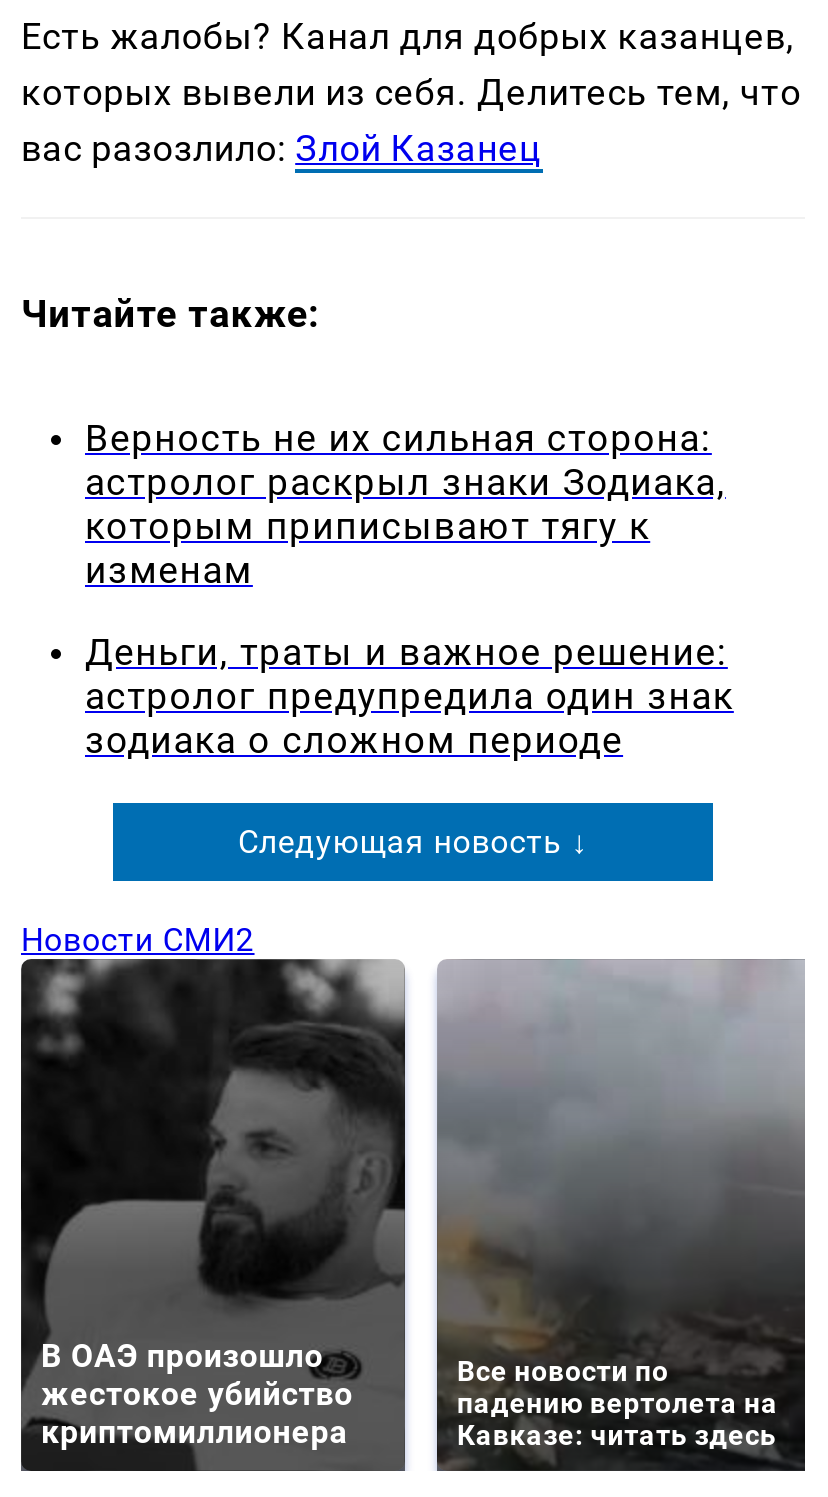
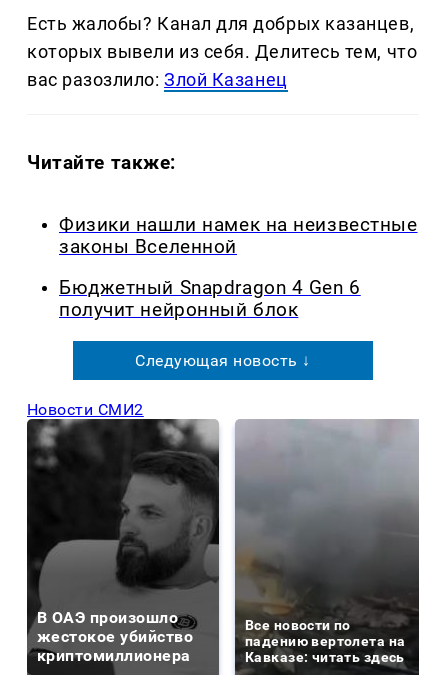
[85,417,726,593] Верность не их сильная сторона: | астролог раскрыл знаки Зодиака, | которым приписывают тягу к | изменам -> [59,214,417,258] Физики нашли намек на неизвестные | законы Вселенной
[85,631,734,763] Деньги, траты и важное решение: | астролог предупредила один знак | зодиака о сложном периоде -> [59,277,361,321] Бюджетный Snapdragon 4 Gen 6 | получит нейронный блок

